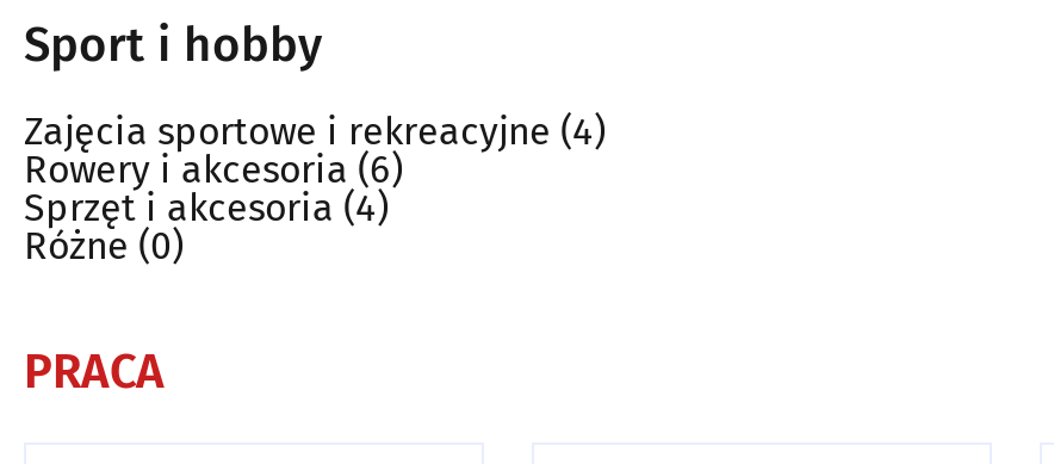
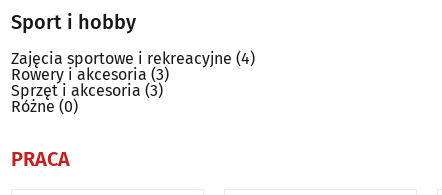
[24,146,403,191] Rowery i akcesoria(6) -> [11,65,169,84] Rowery i akcesoria(3)
[24,184,389,229] Sprzęt i akcesoria(4) -> [11,81,163,100] Sprzęt i akcesoria(3)

